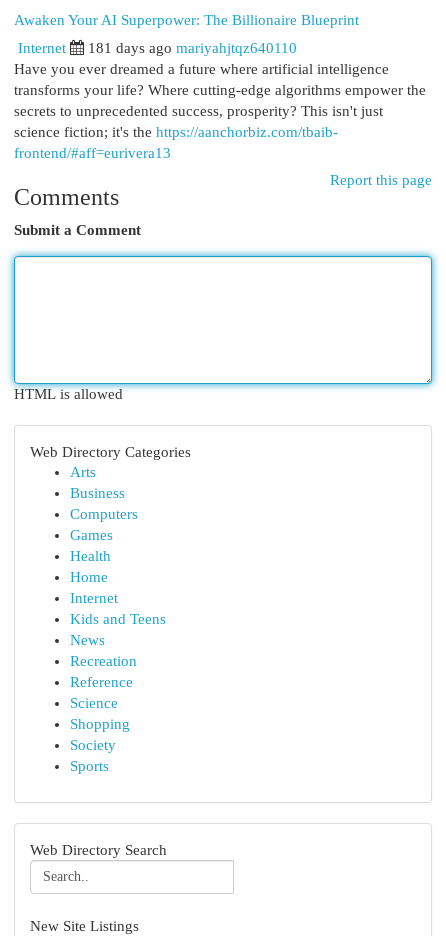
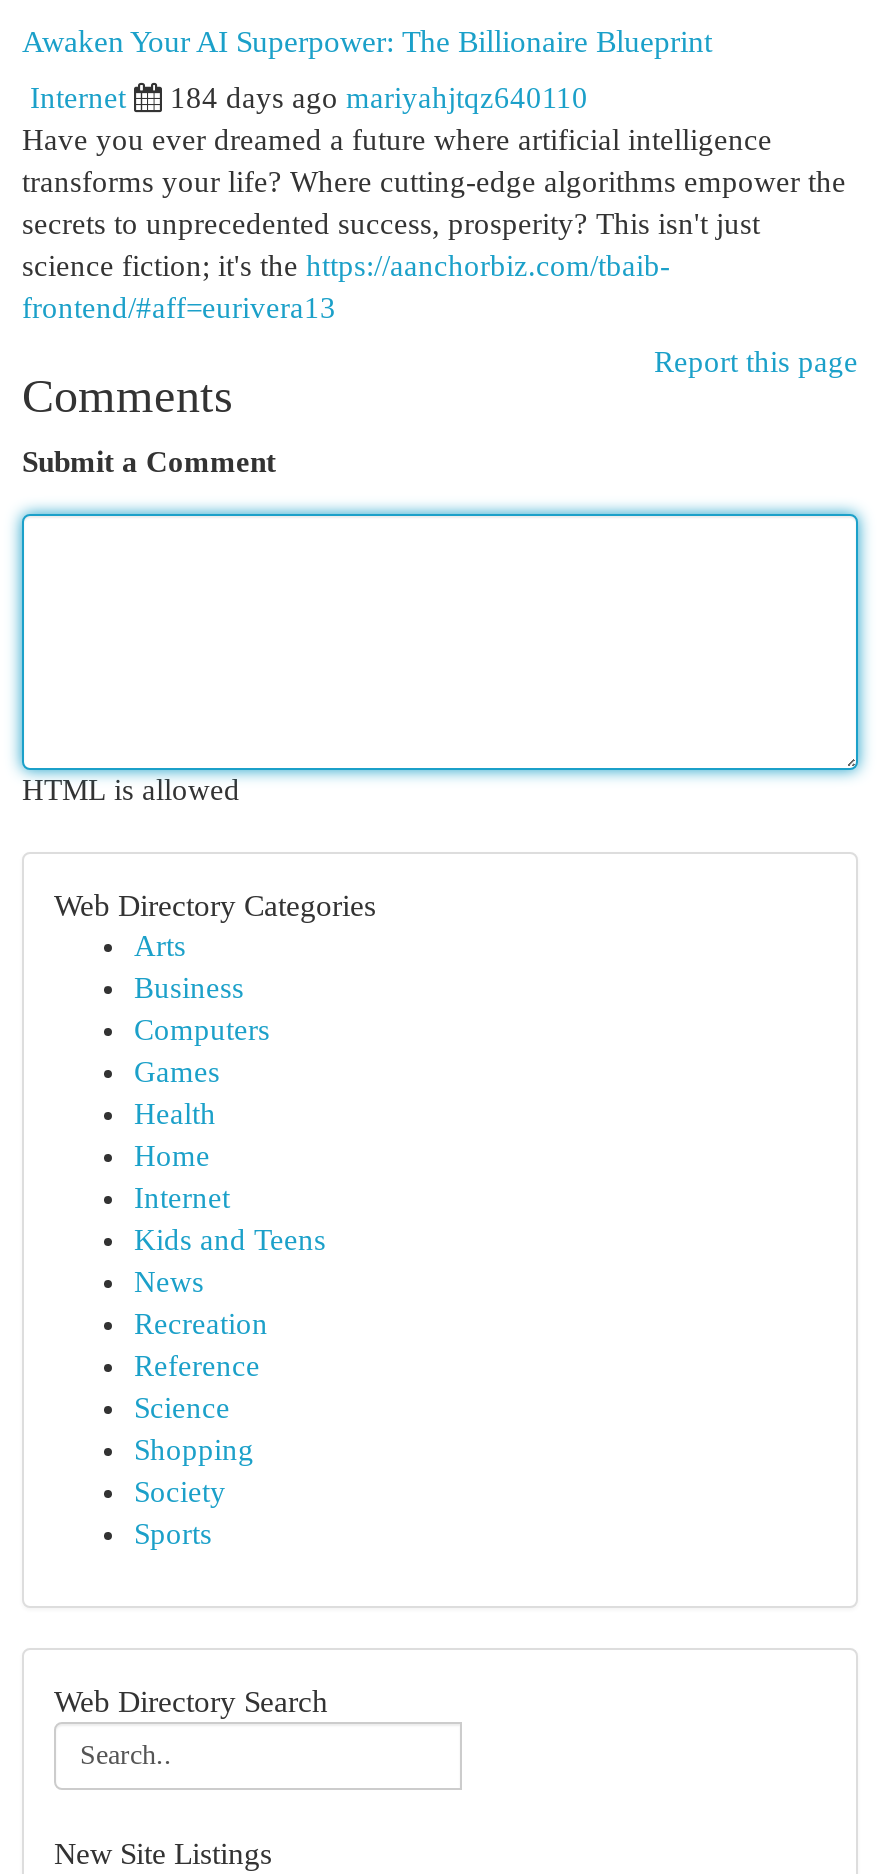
[88,40,297,56] 181 days ago mariyahjtqz640110 -> [170,82,588,114] 184 days ago mariyahjtqz640110

